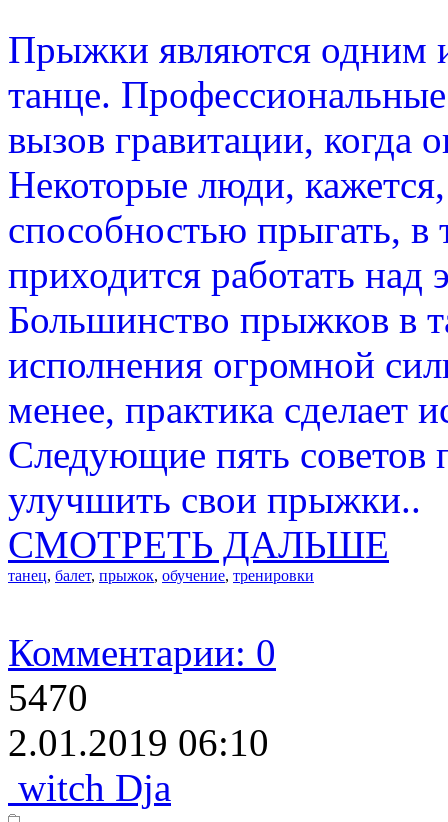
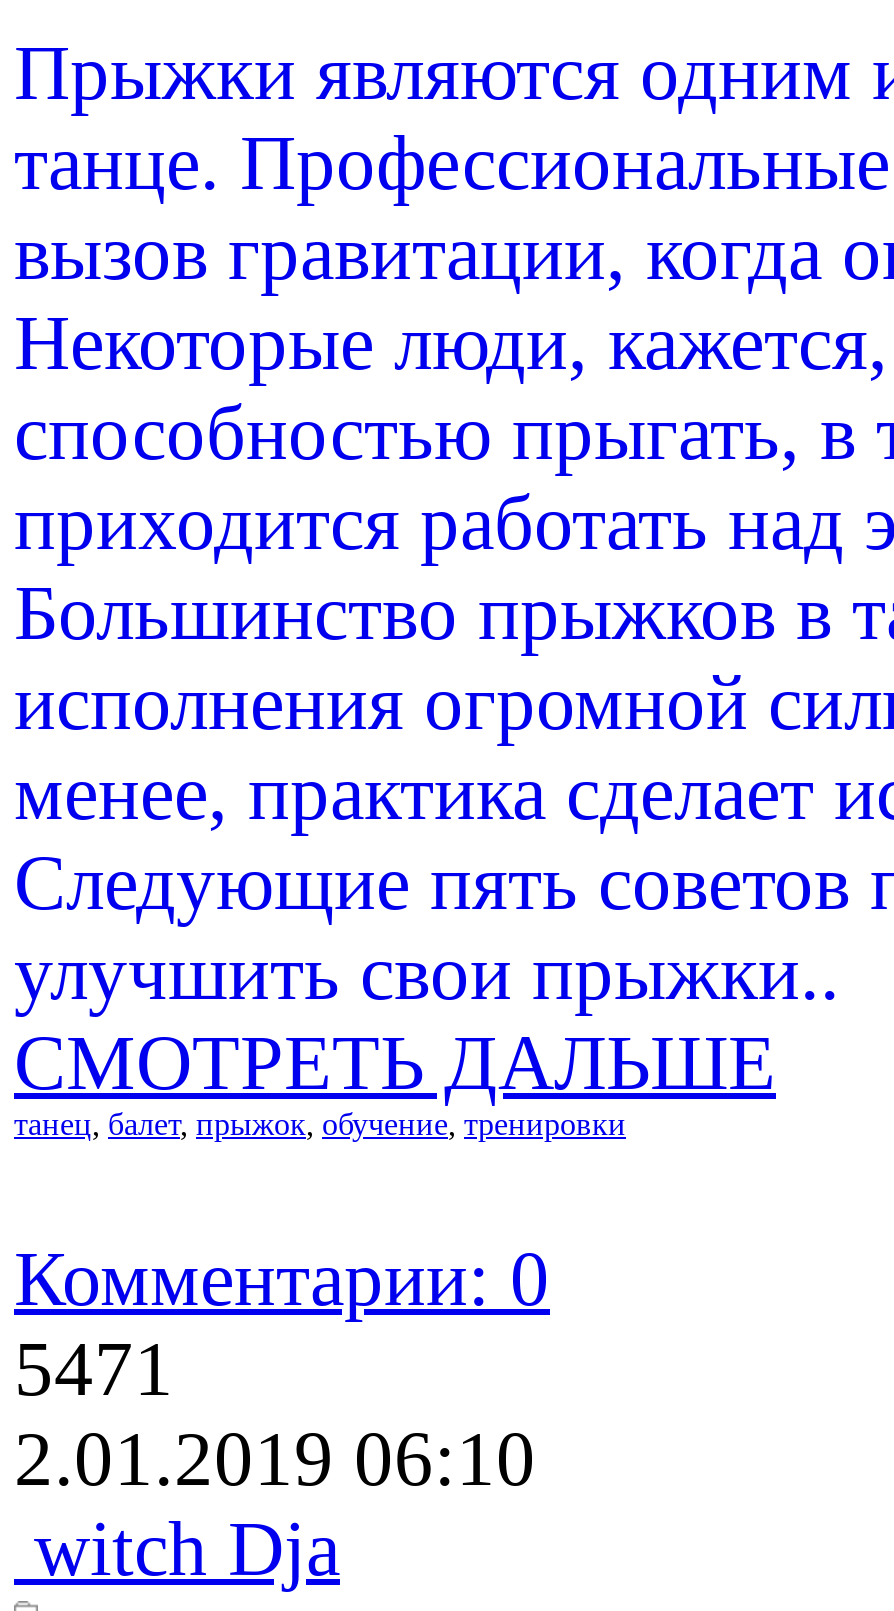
[8,675,88,718] 5470 -> [14,1324,174,1410] 5471

